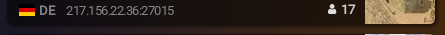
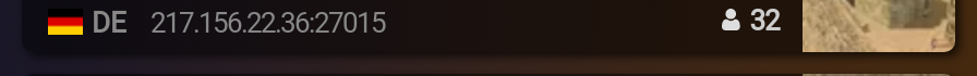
[338,2,354,17] 17 -> [744,4,779,37] 32

